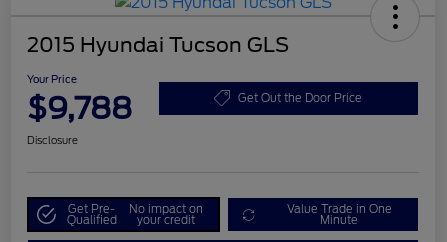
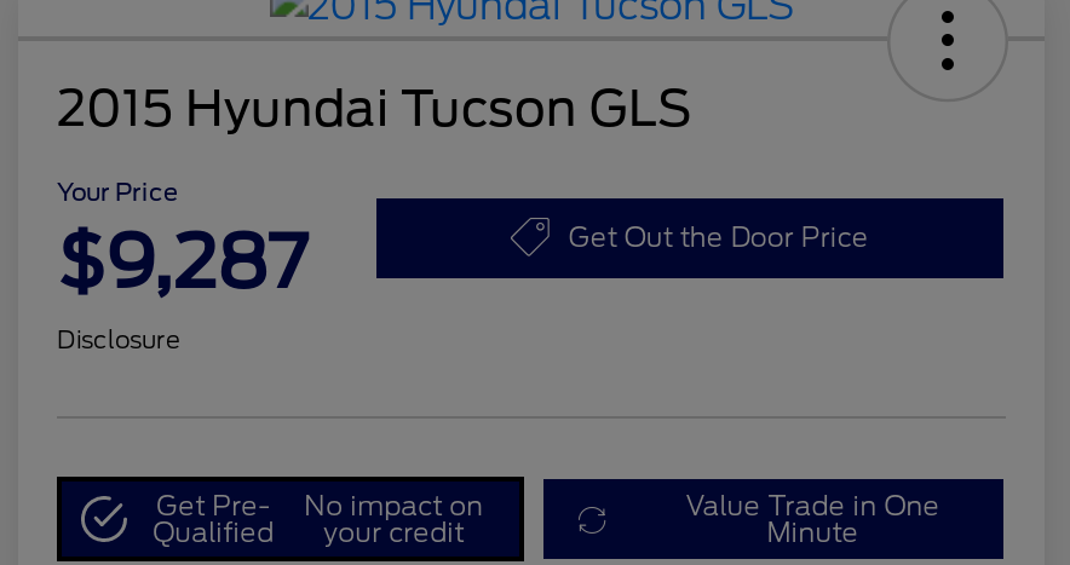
[27,90,132,126] $9,788 -> [57,218,306,305] $9,287

